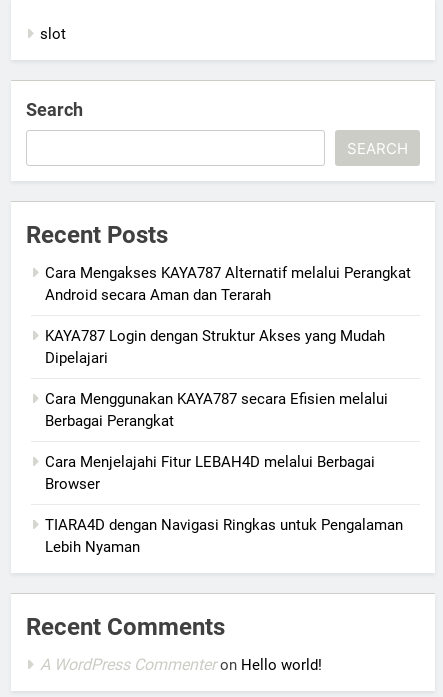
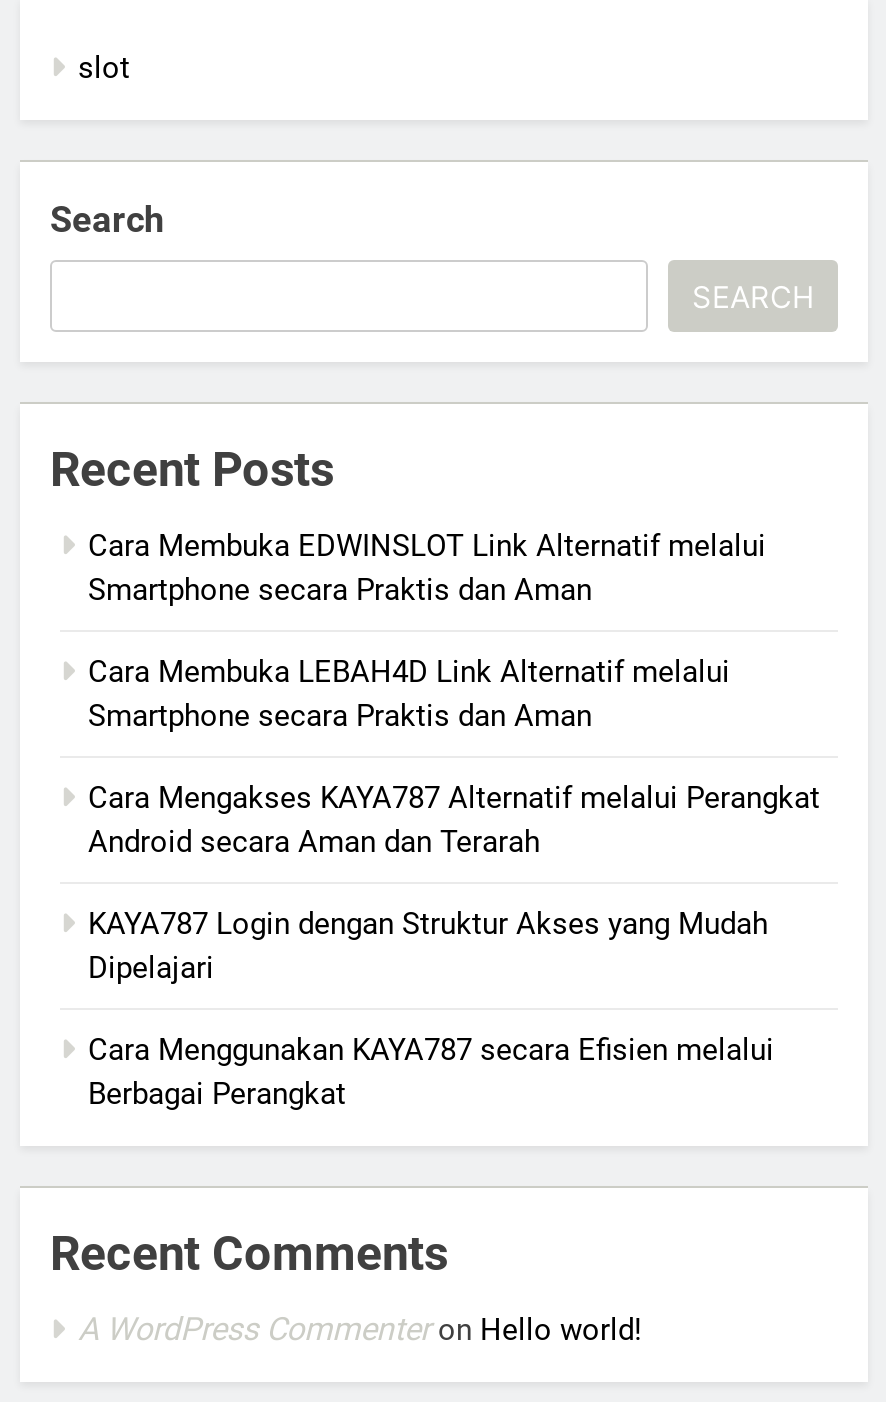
none -> [88,528,766,734] Cara Membuka EDWINSLOT Link Alternatif melalui | Smartphone secara Praktis dan Aman | Cara Membuka LEBAH4D Link Alternatif melalui | Smartphone secara Praktis dan Aman
moved [45,264,411,430] -> [88,780,820,1112]: Cara Mengakses KAYA787 Alternatif melalui Perangkat | Android secara Aman dan Terarah | KAYA787 Login dengan Struktur Akses yang Mudah | Dipelajari | Cara Menggunakan KAYA787 secara Efisien melalui | Berbagai Perangkat
[45,453,403,556] Cara Menjelajahi Fitur LEBAH4D melalui Berbagai | Browser | TIARA4D dengan Navigasi Ringkas untuk Pengalaman | Lebih Nyaman -> none

